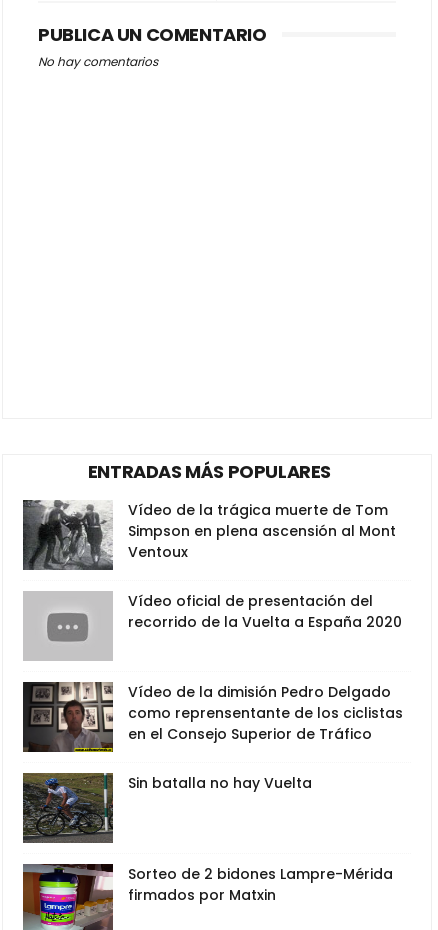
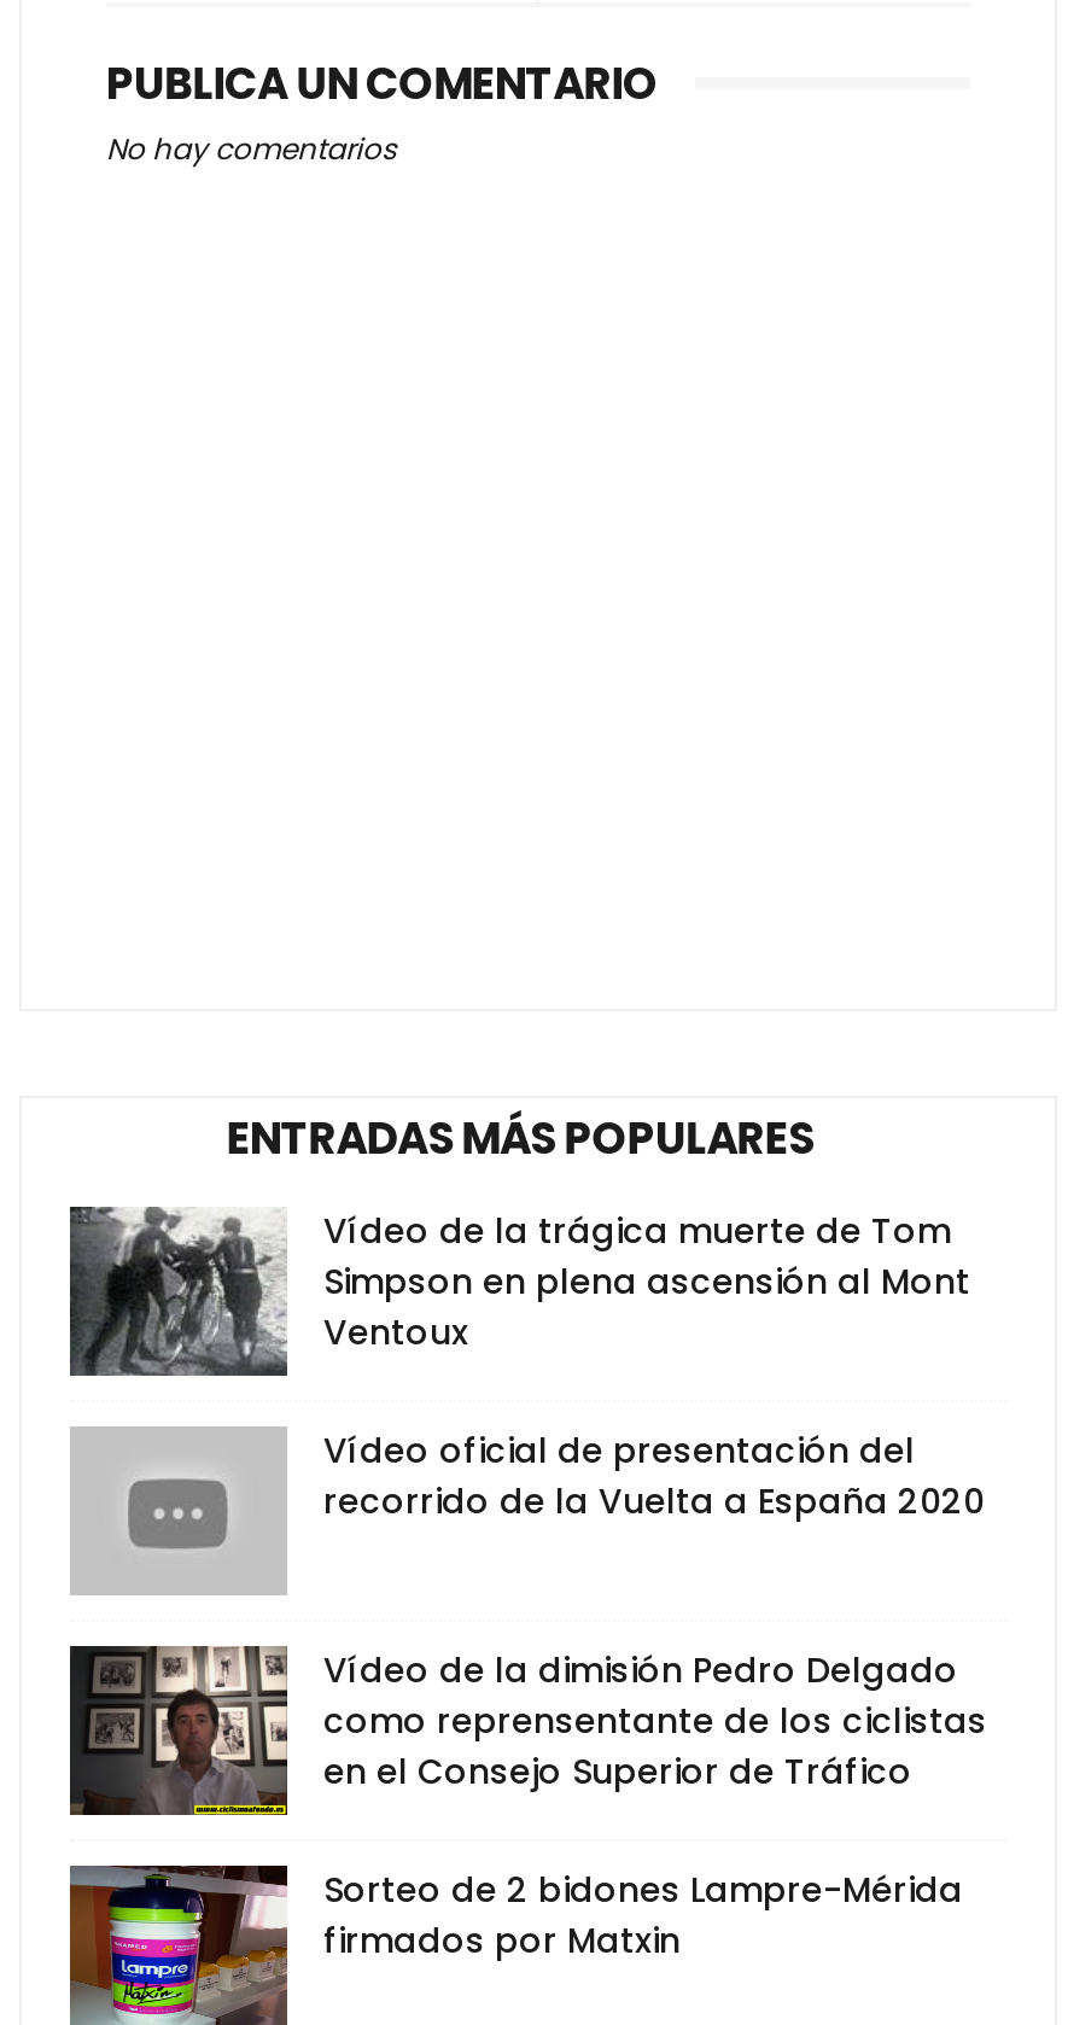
[24,773,312,843] [image] | Sin batalla no hay Vuelta -> none

